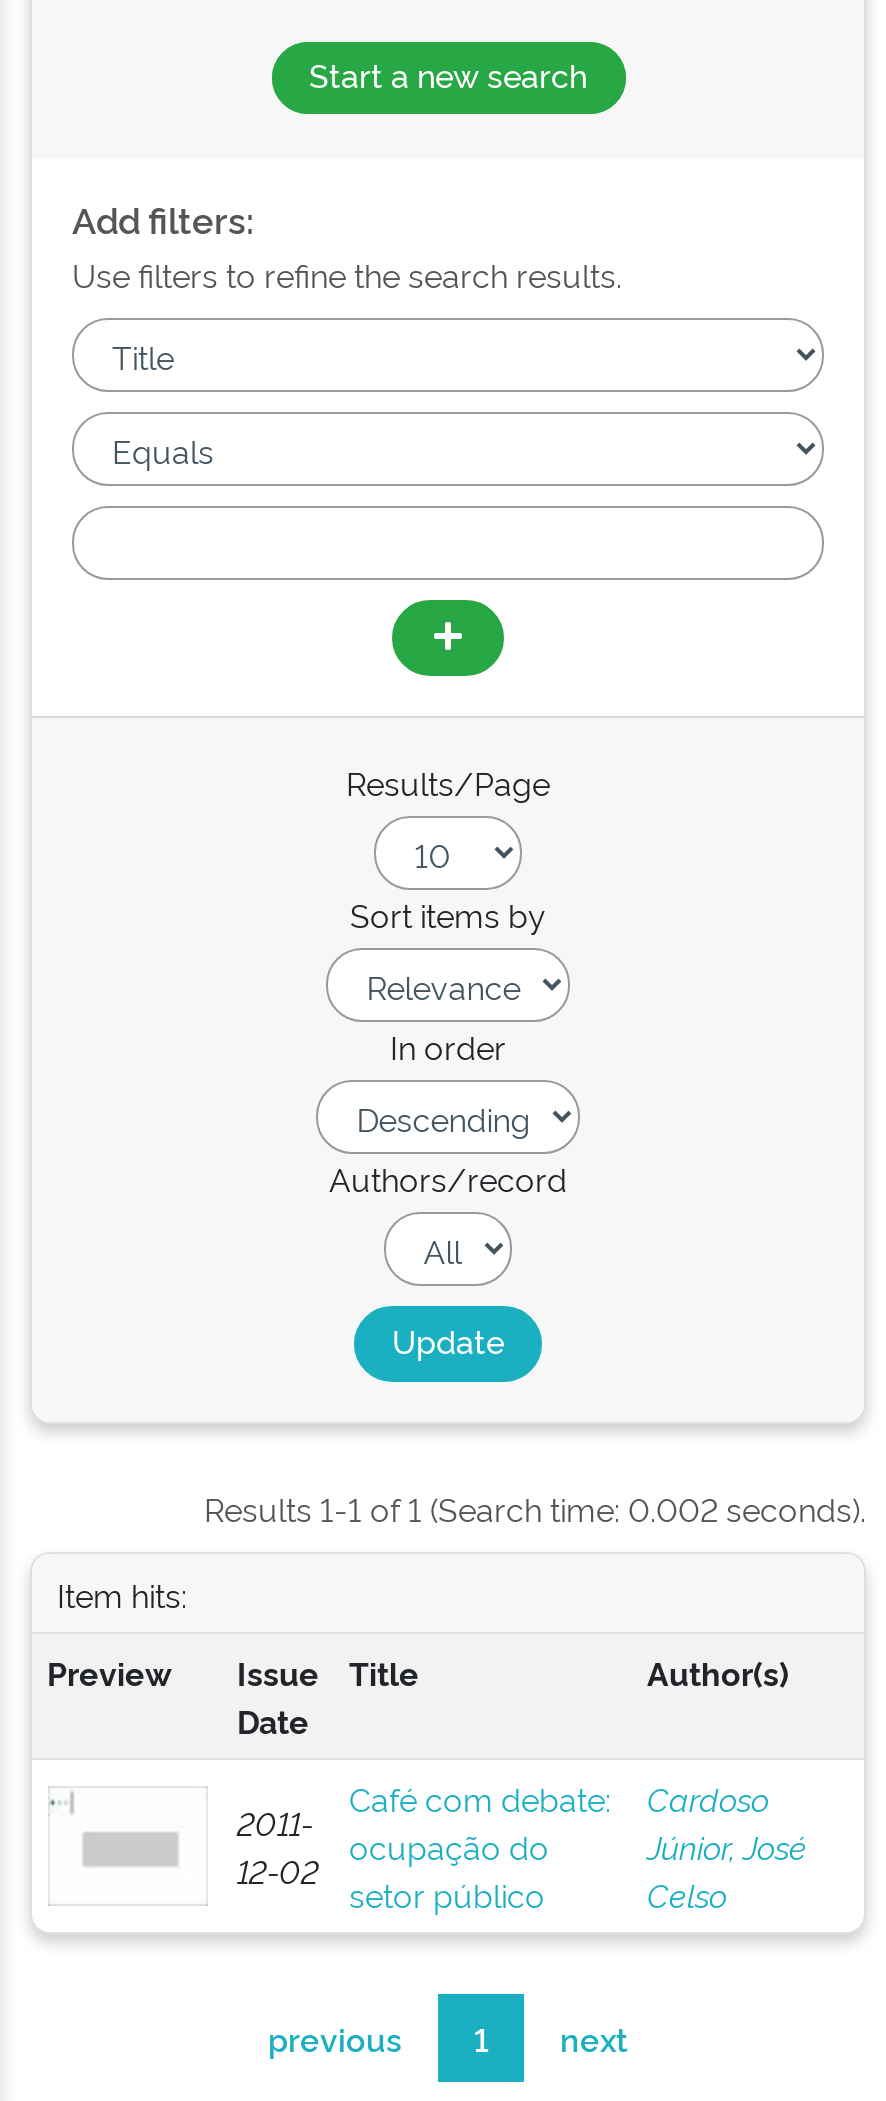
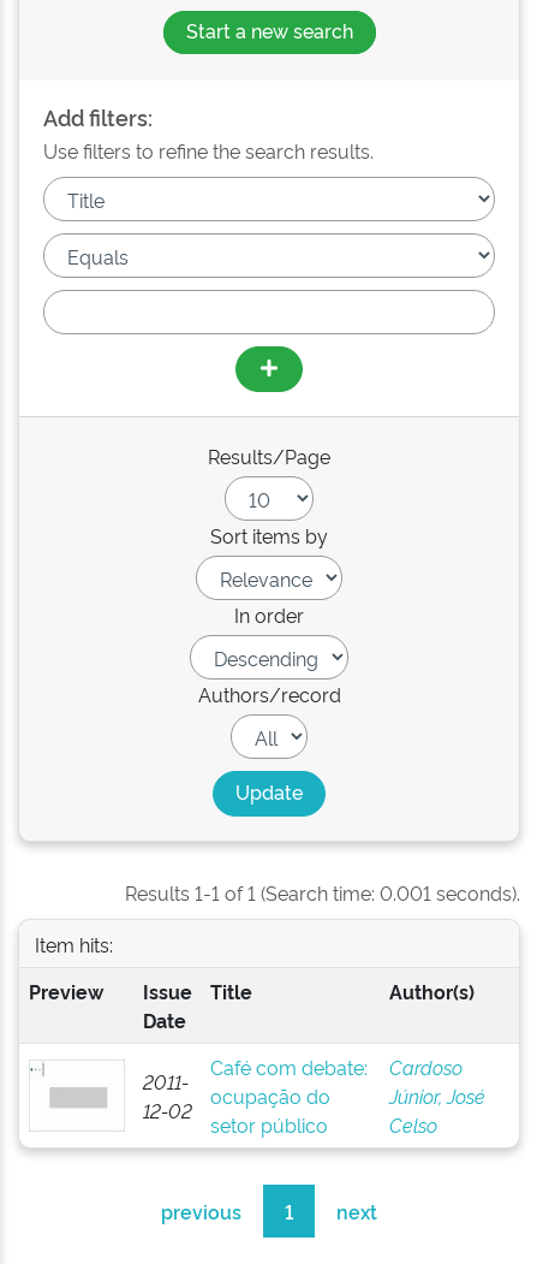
[204,1486,866,1530] Results 1-1 of 1 (Search time: 0.002 seconds). -> [125,879,520,906] Results 1-1 of 1 (Search time: 0.001 seconds).

